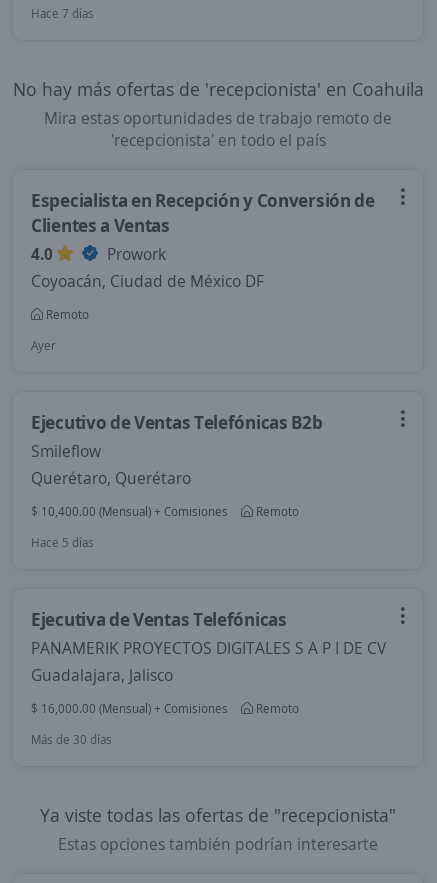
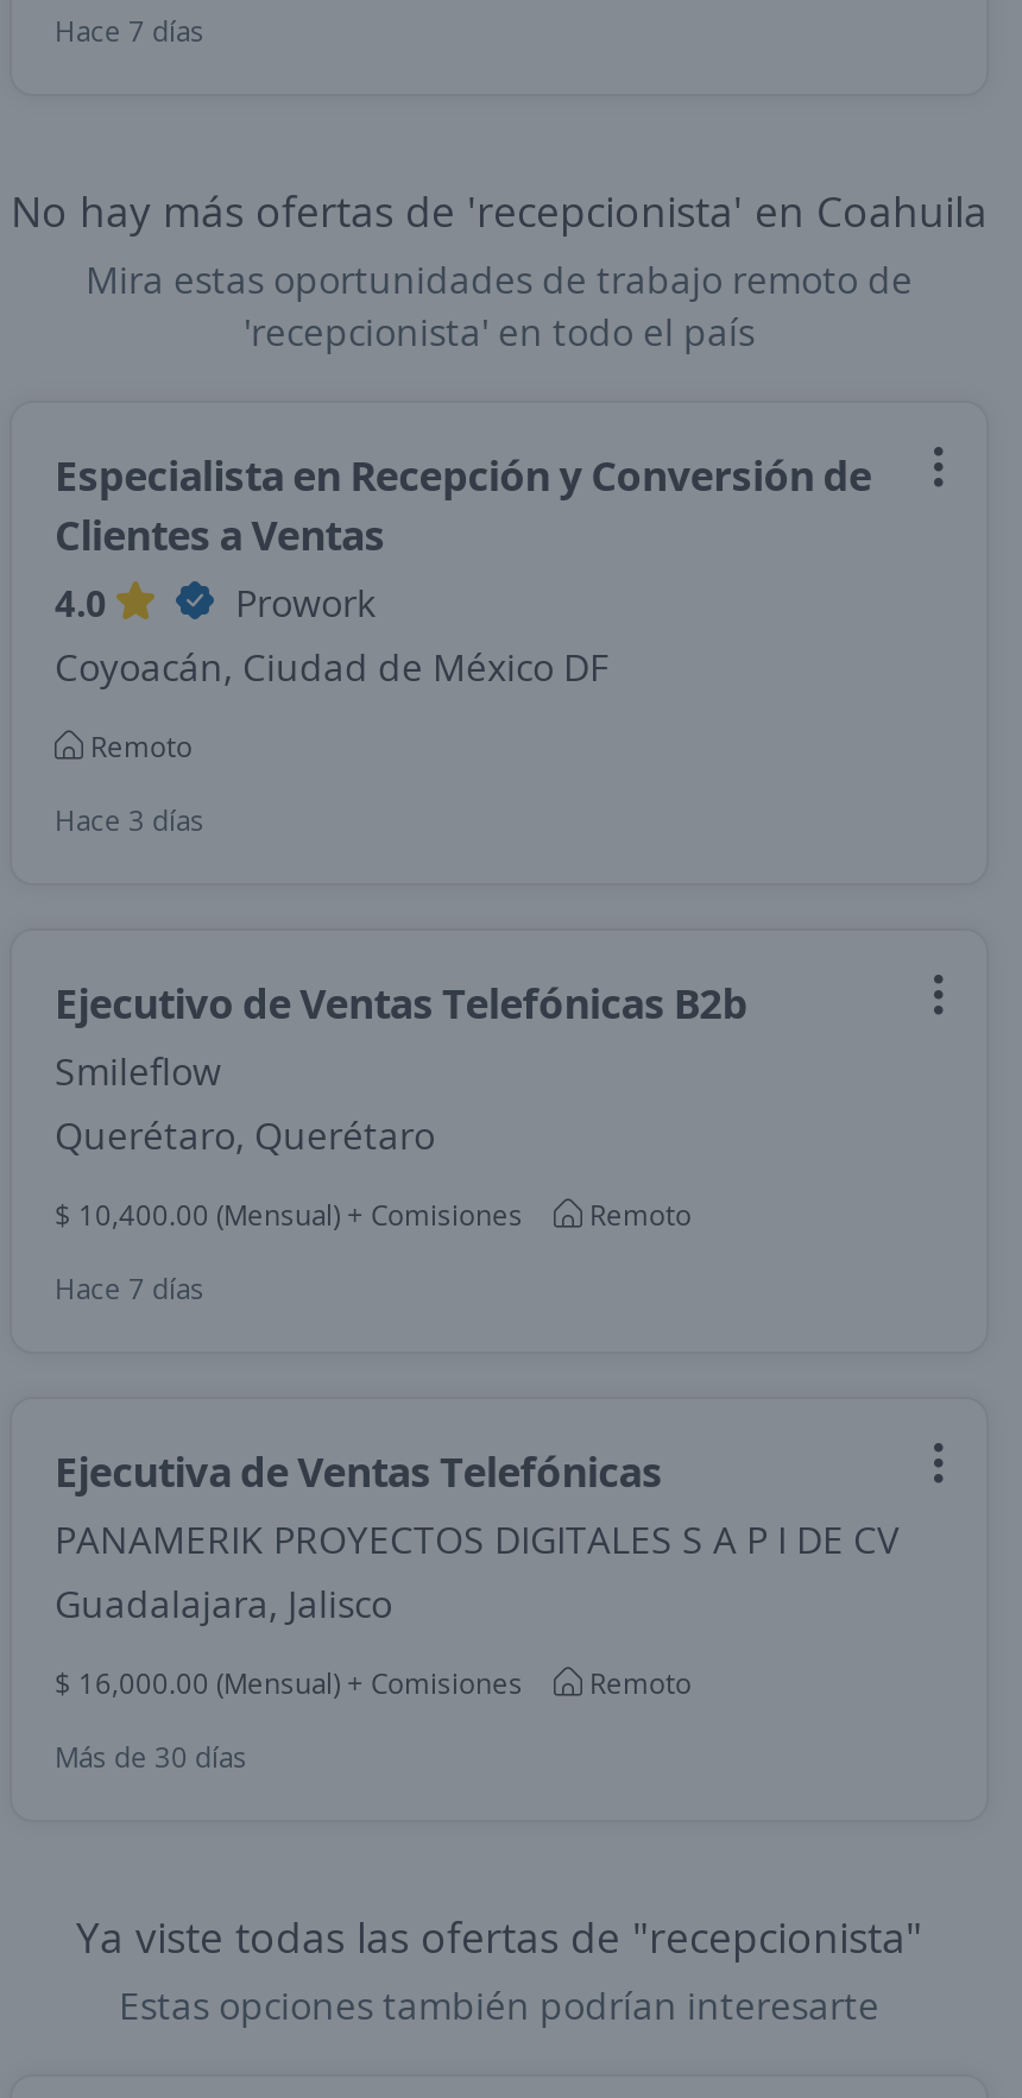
[31,337,56,354] Ayer -> [55,800,204,840] Hace 3 días
[31,534,94,551] Hace 5 días -> [55,1268,204,1309] Hace 7 días

